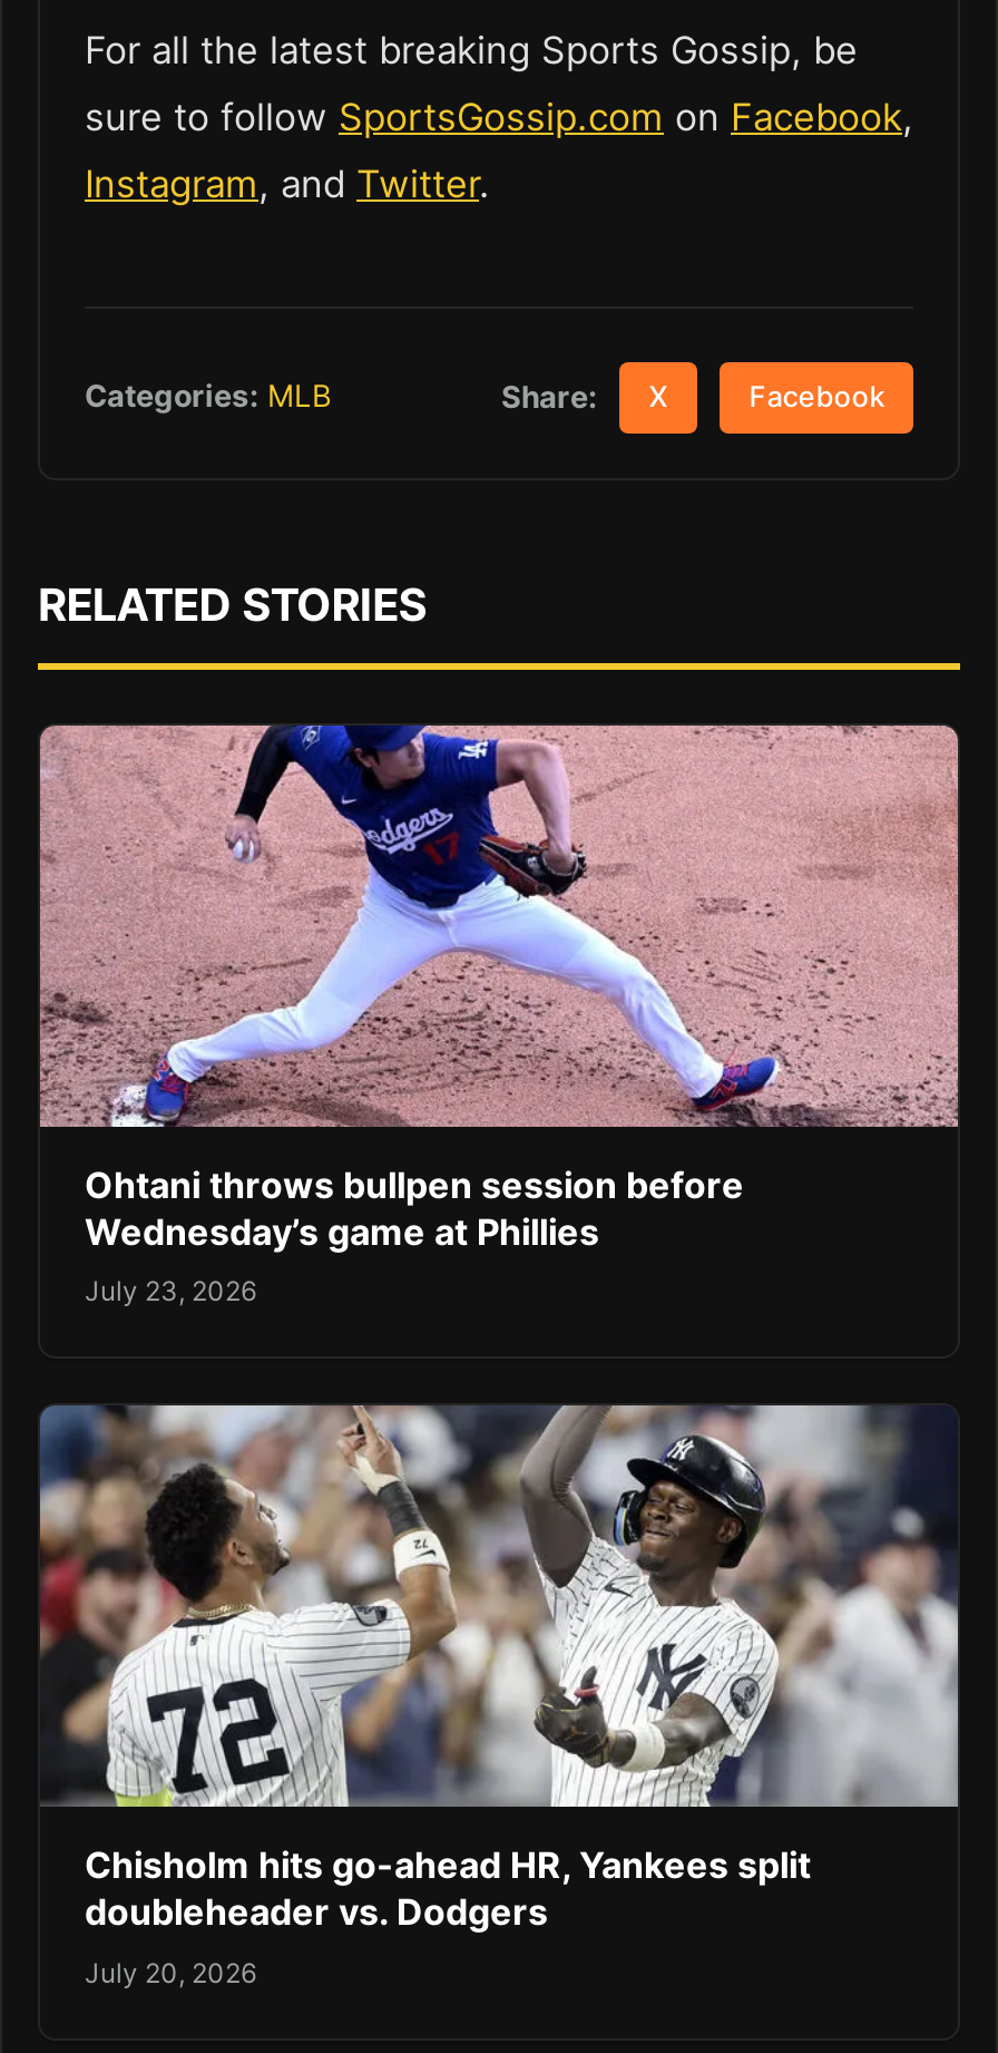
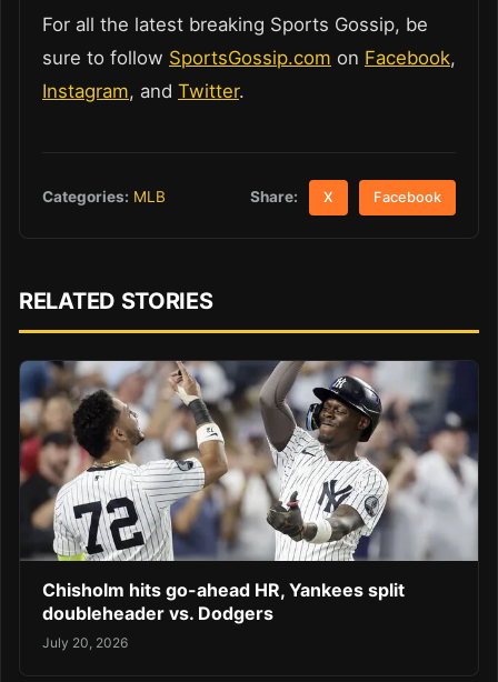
[38,723,960,1308] [image] | Ohtani throws bullpen session before | Wednesday’s game at Phillies | July 23, 2026 -> none

